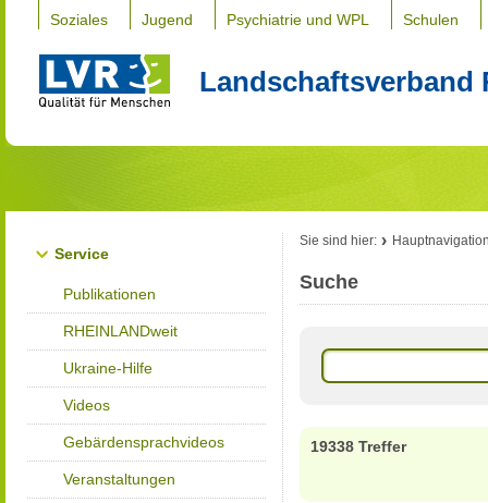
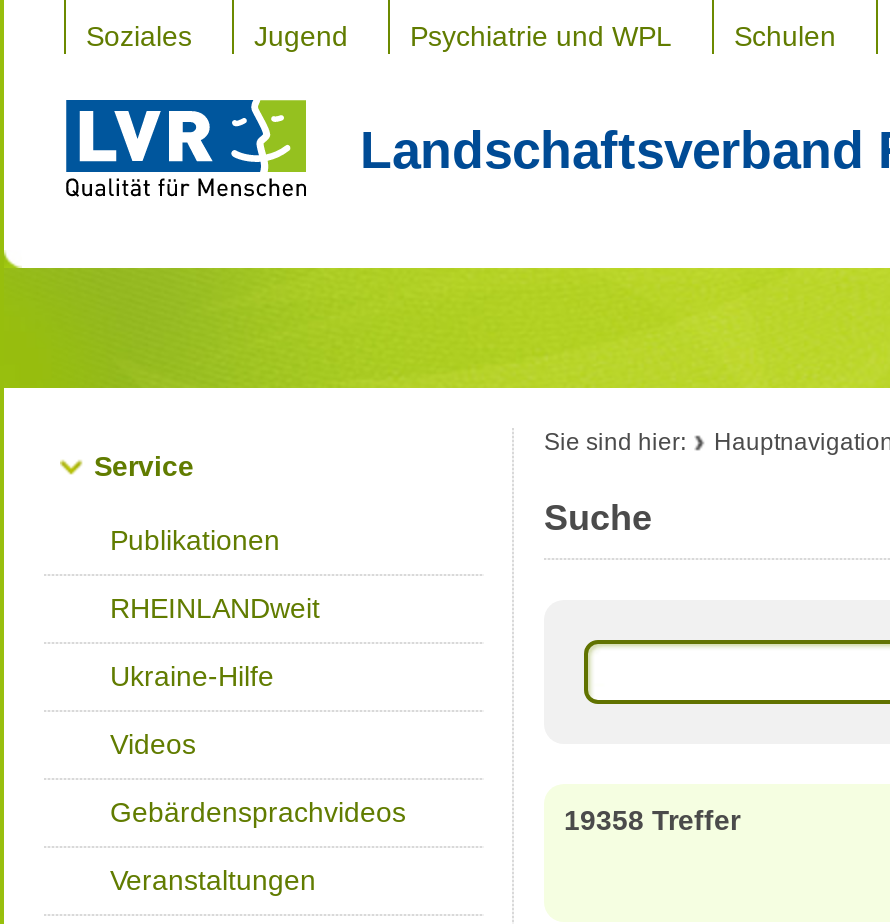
[310,438,406,455] 19338 Treffer -> [564,804,740,836] 19358 Treffer

